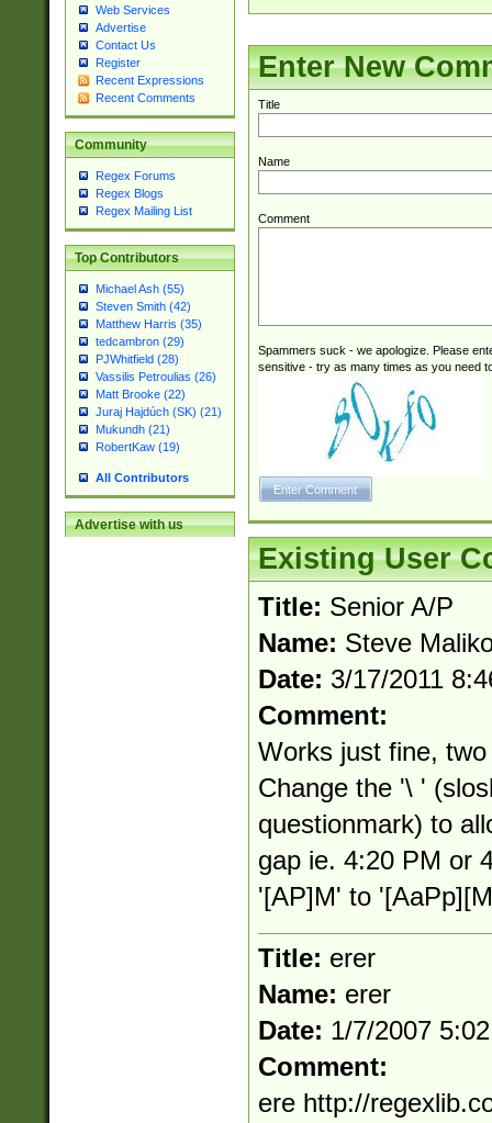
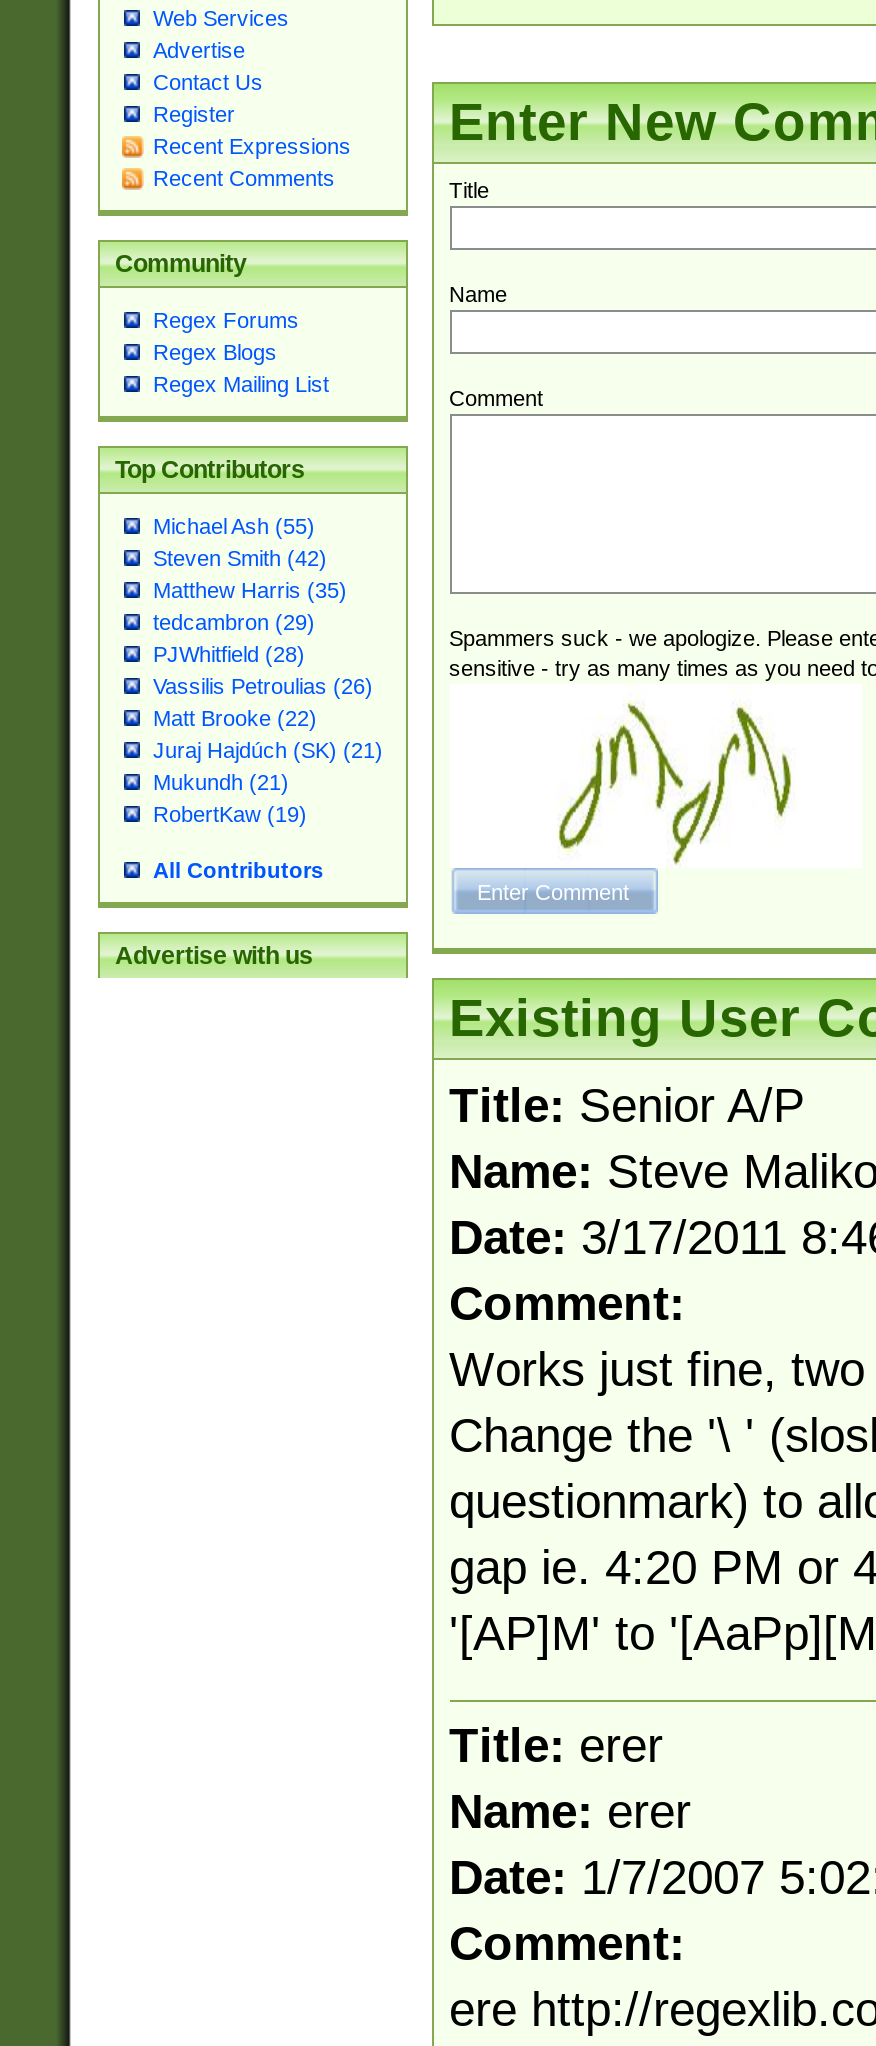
[317,381,446,474] [image] -> [556,696,794,866] [image]

